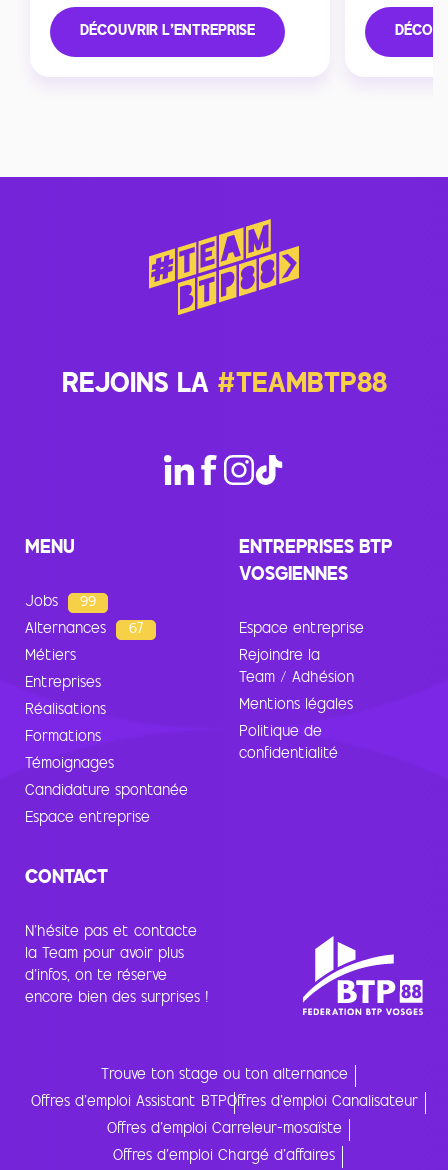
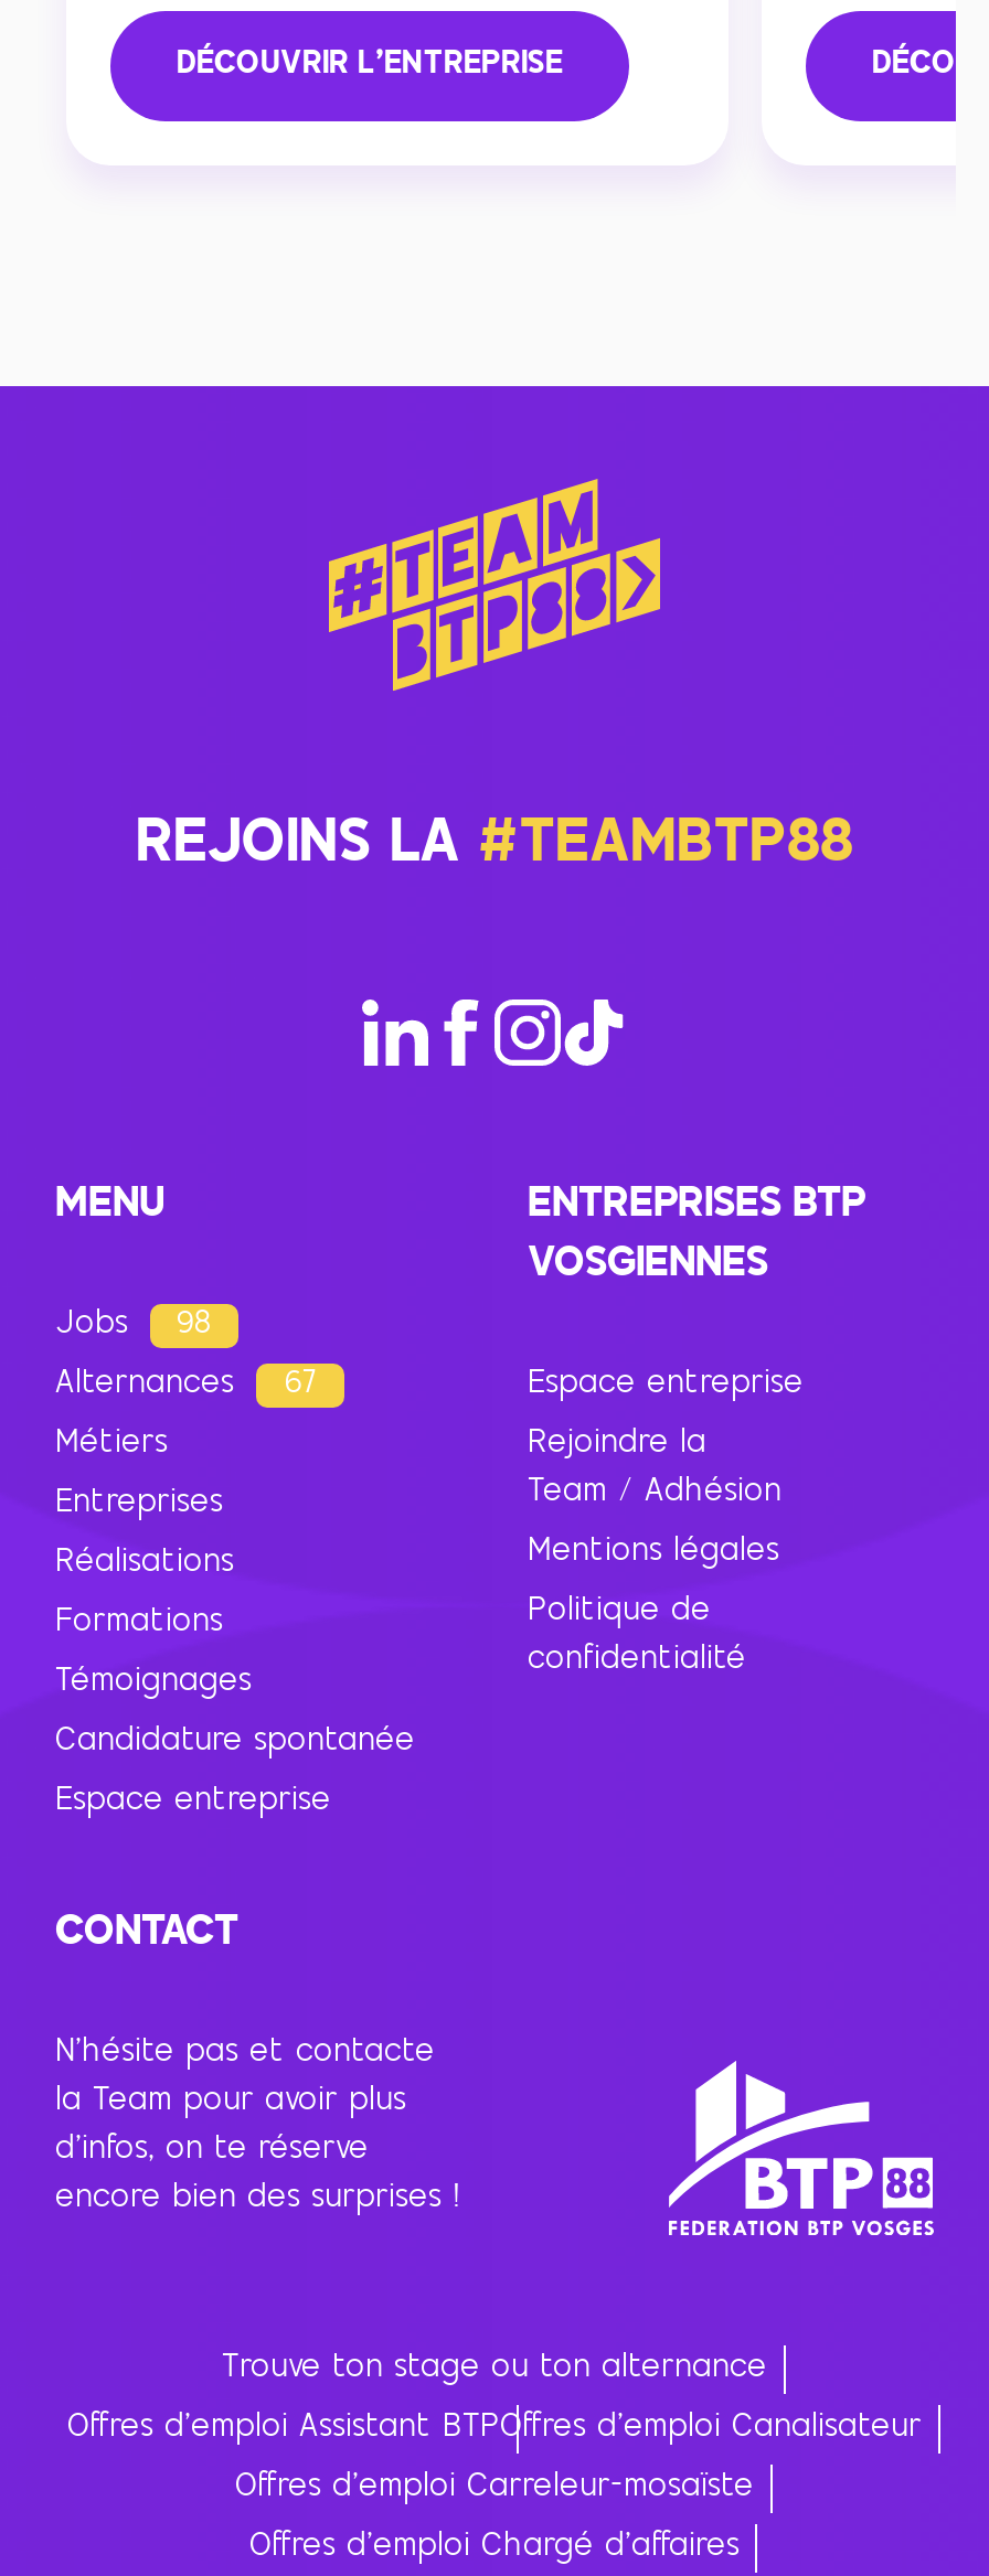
[25,596,96,609] Jobs 99 -> [55,1310,212,1339] Jobs 98

